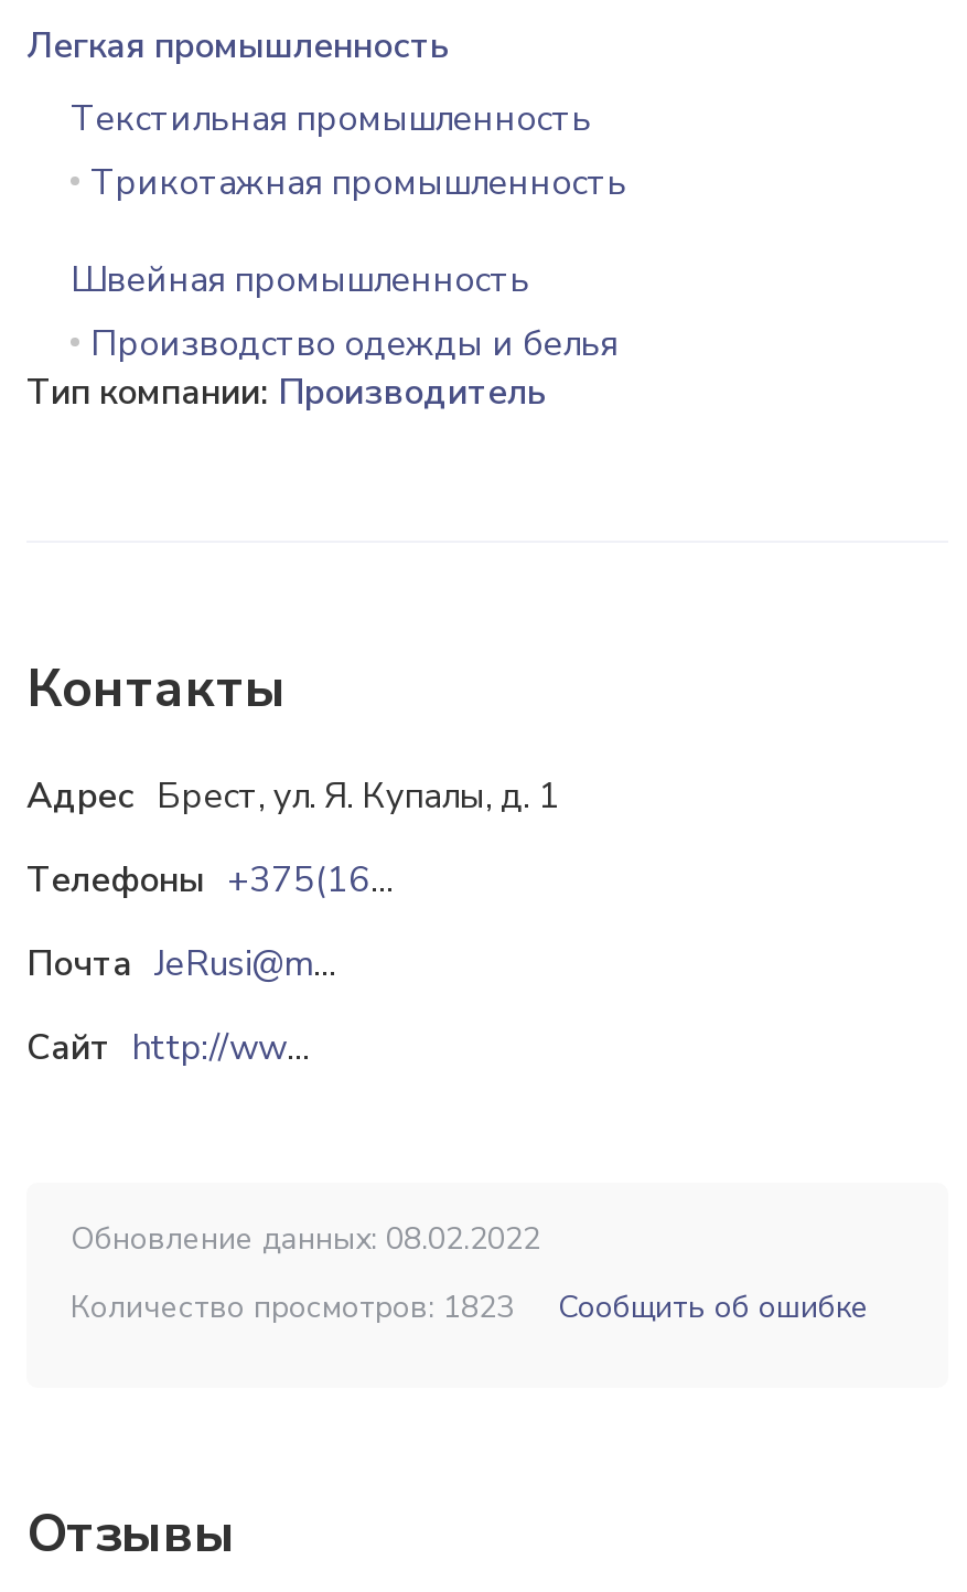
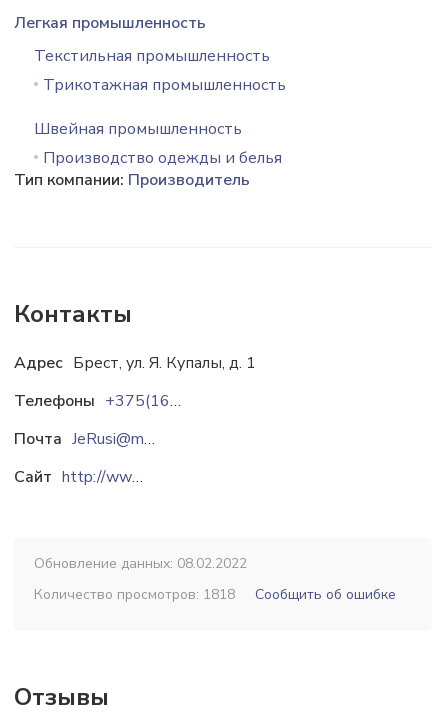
[71,1286,514,1328] Количество просмотров: 1823 -> [34,585,235,604] Количество просмотров: 1818

